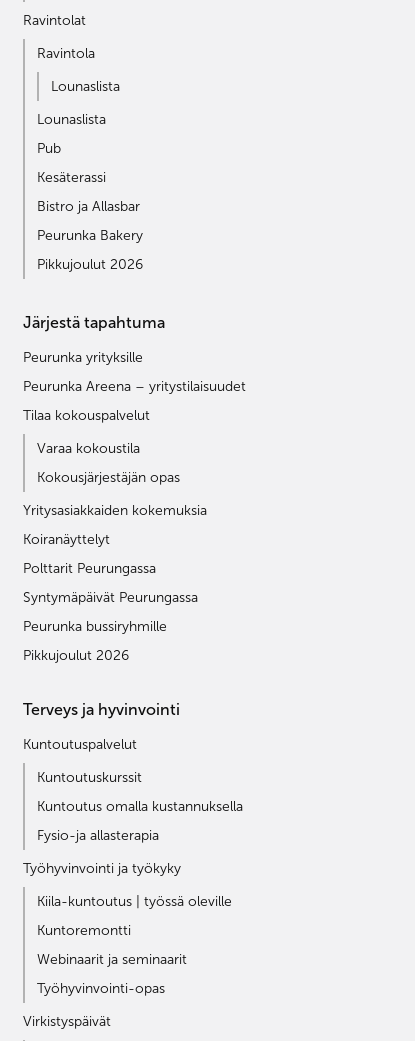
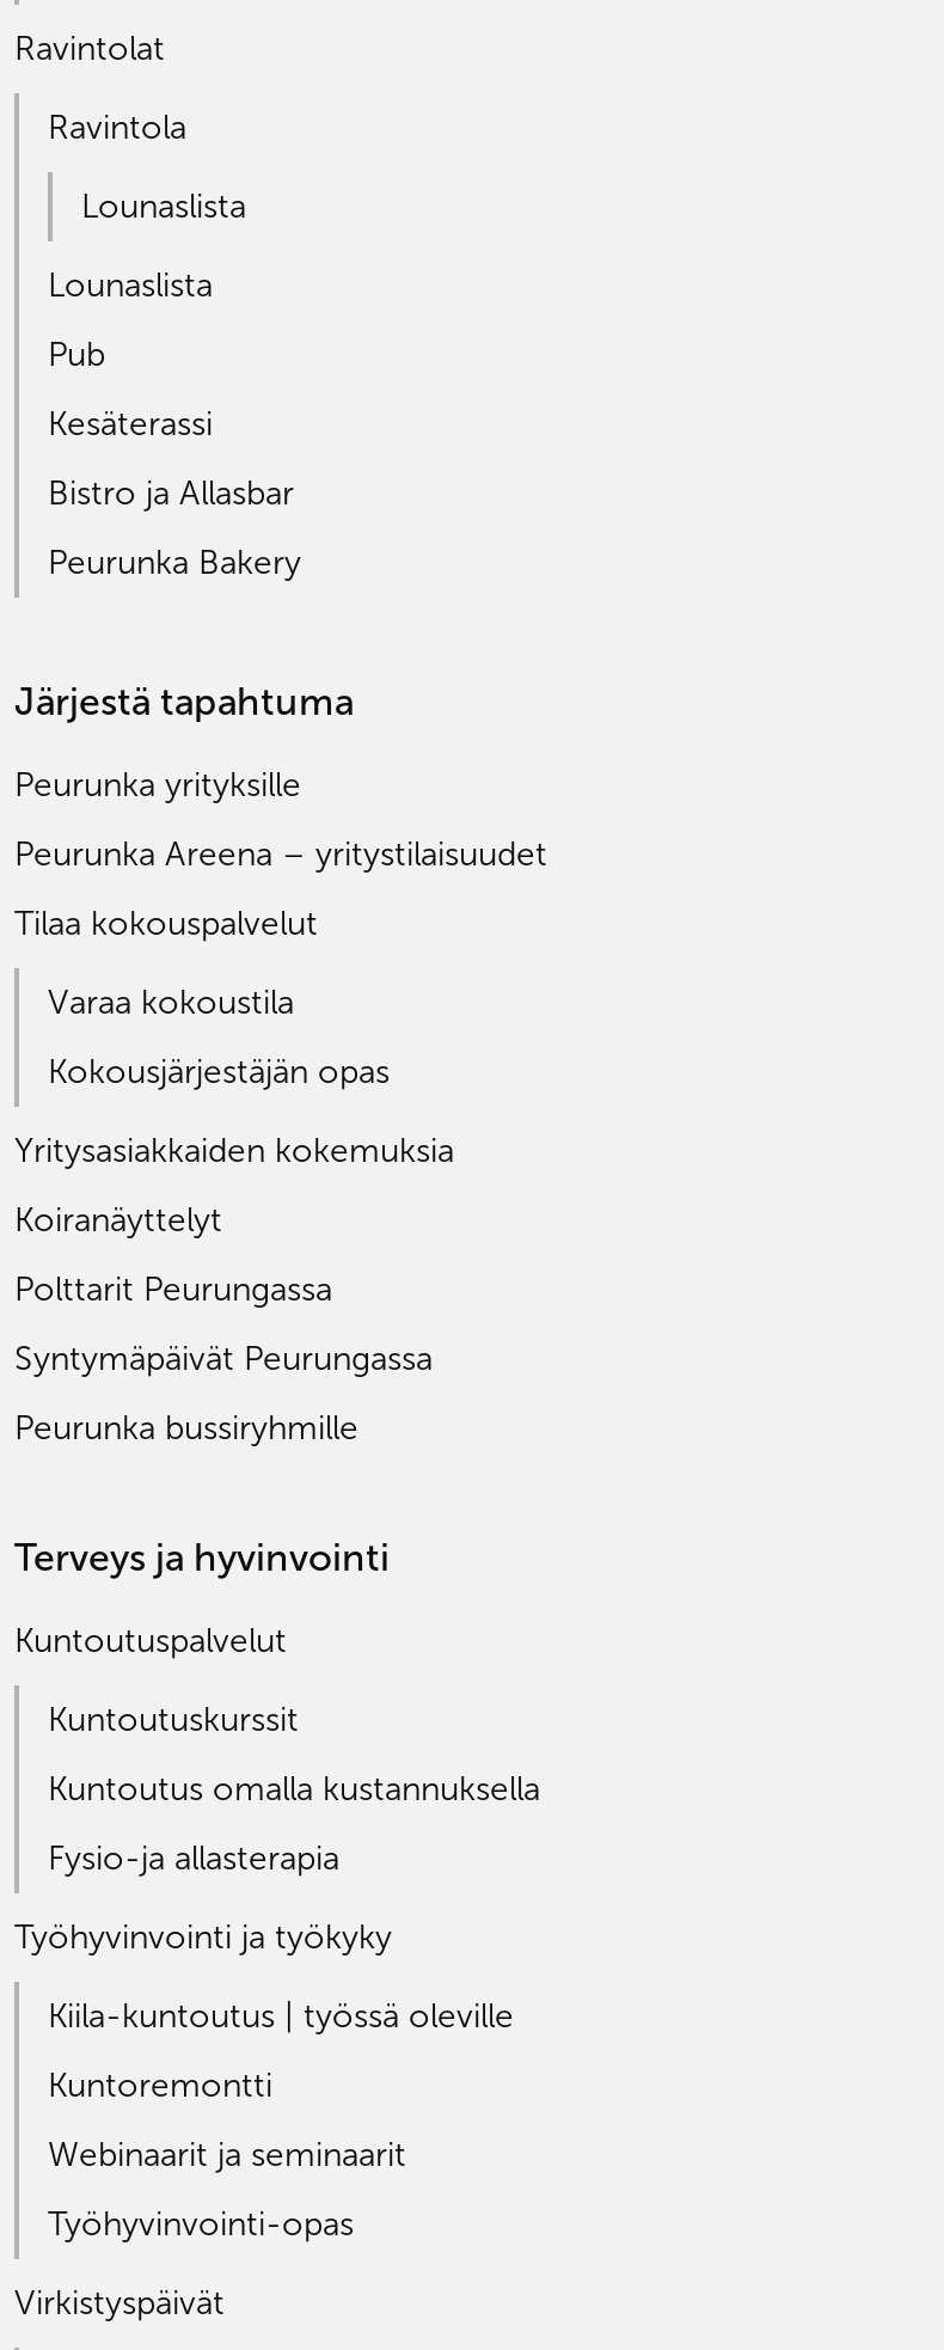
[37,257,143,272] Pikkujoulut 2026 -> none
[23,648,129,663] Pikkujoulut 2026 -> none

